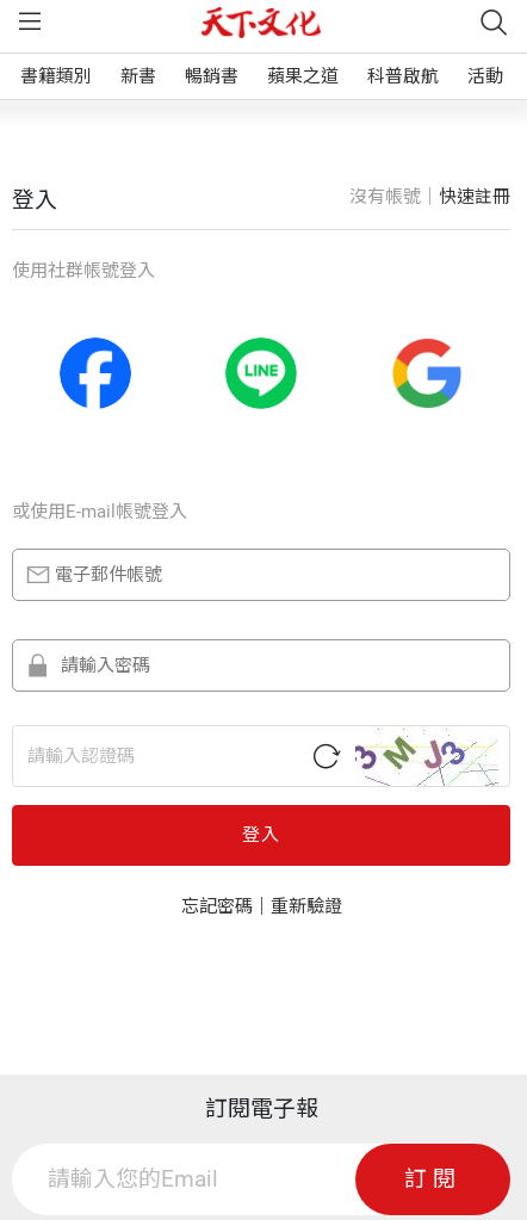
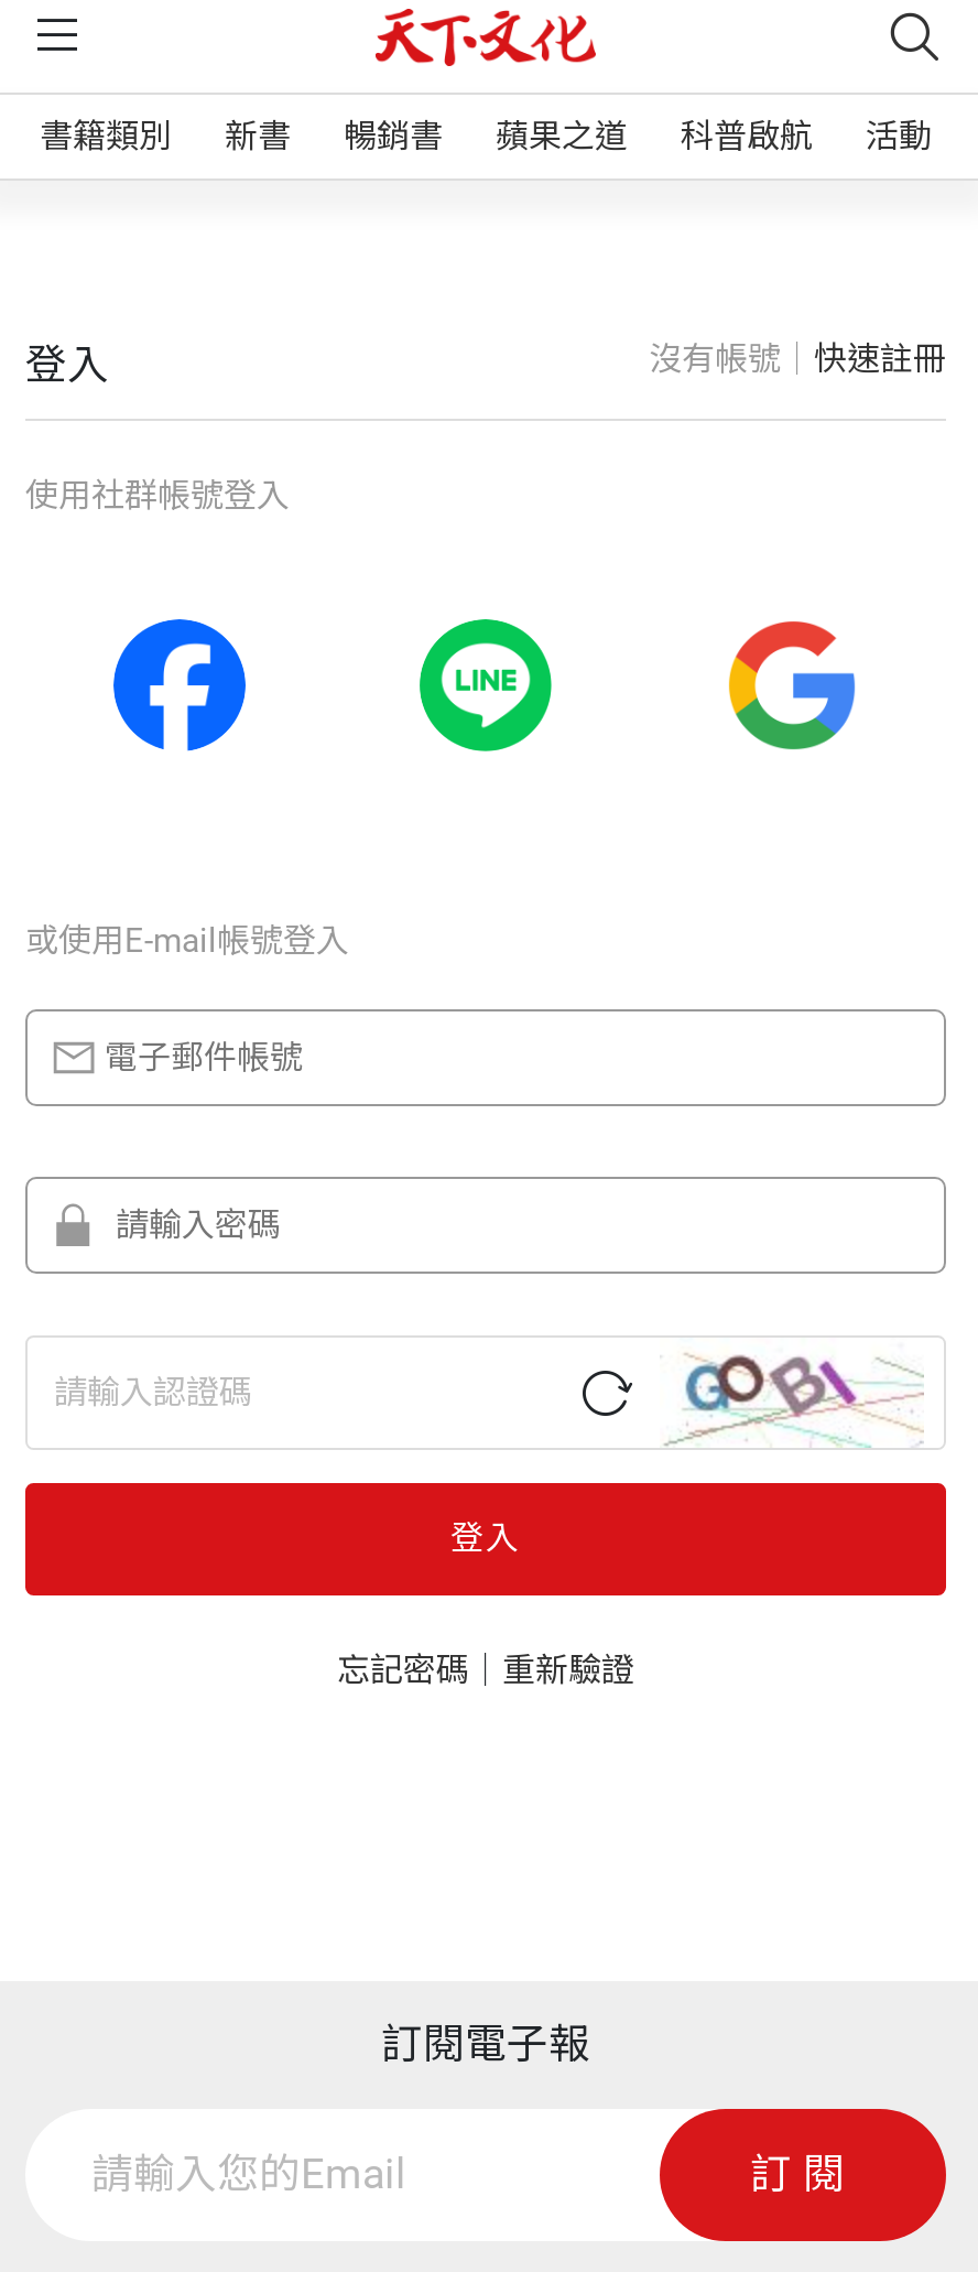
[354,737,495,786] [image] -> [660,1355,922,1448] [image]

